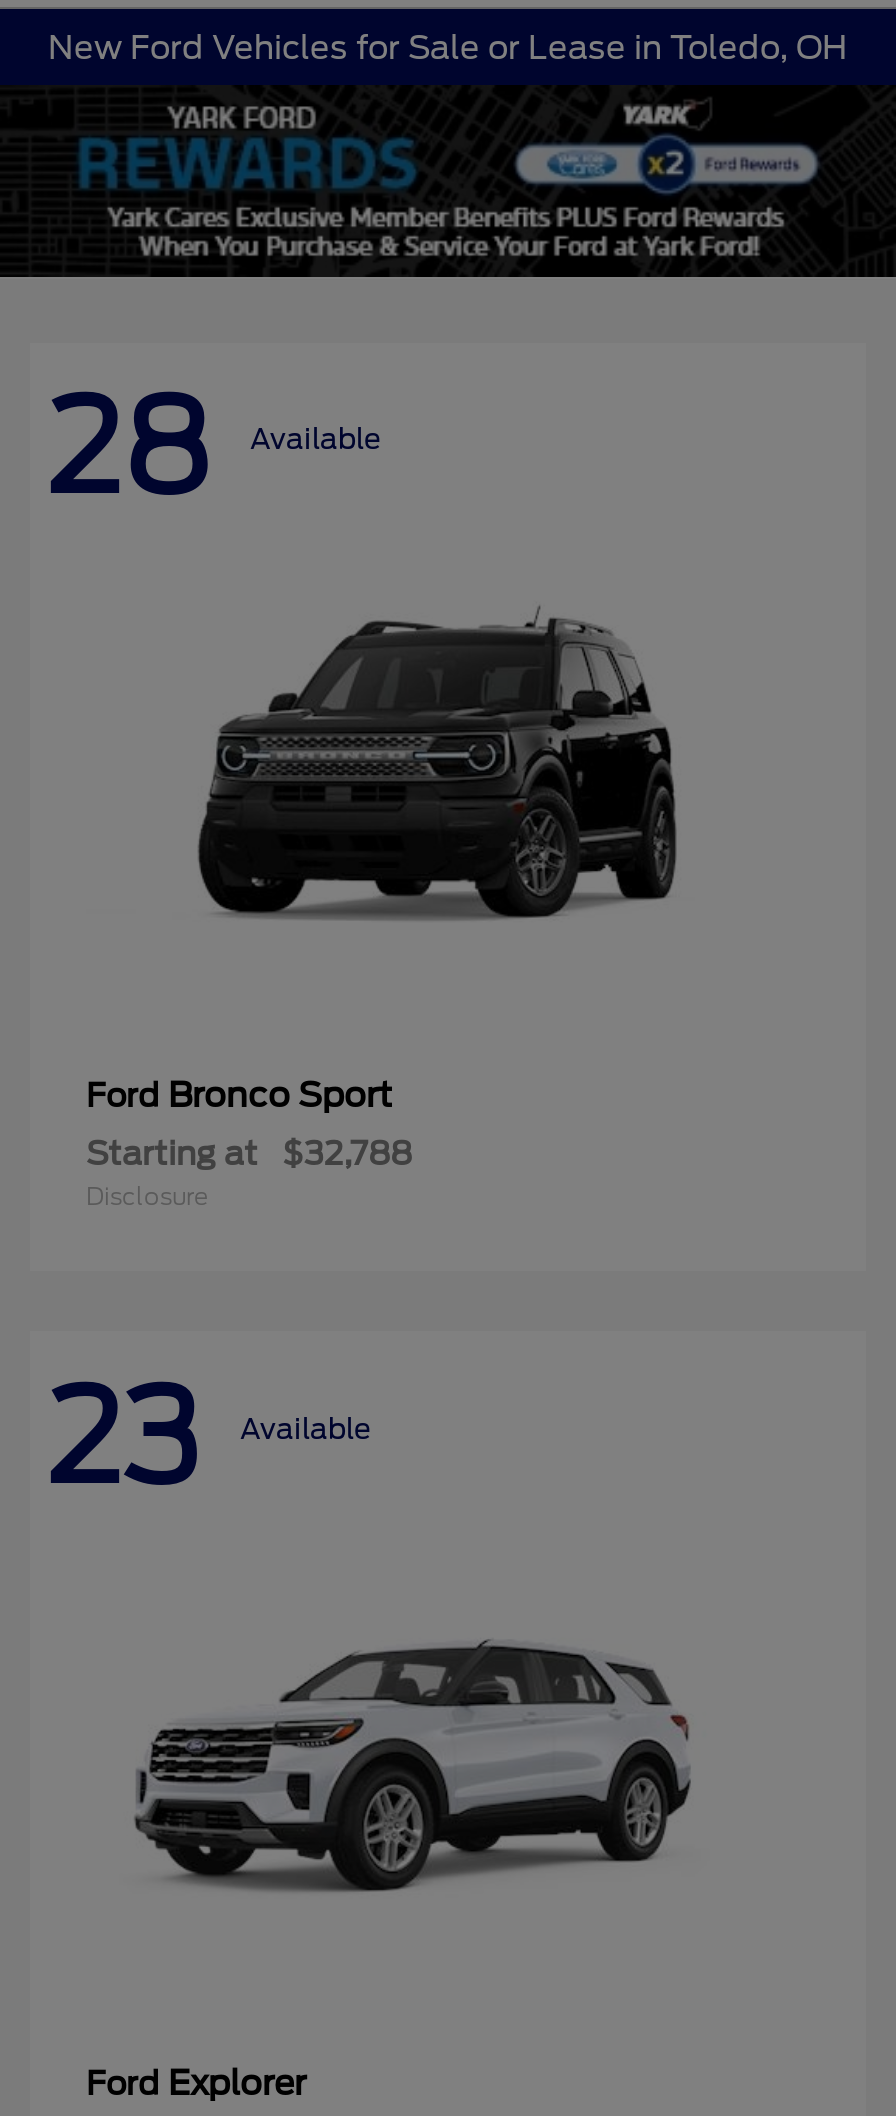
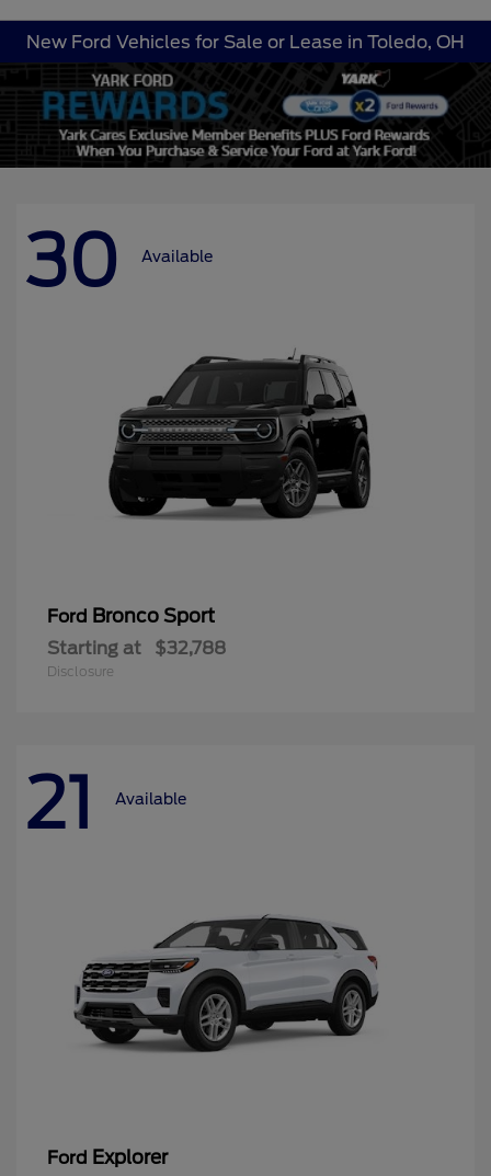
[46,371,380,523] 28 Available -> [25,219,213,303] 30 Available
[46,1360,370,1512] 23 Available -> [25,761,186,844] 21 Available

